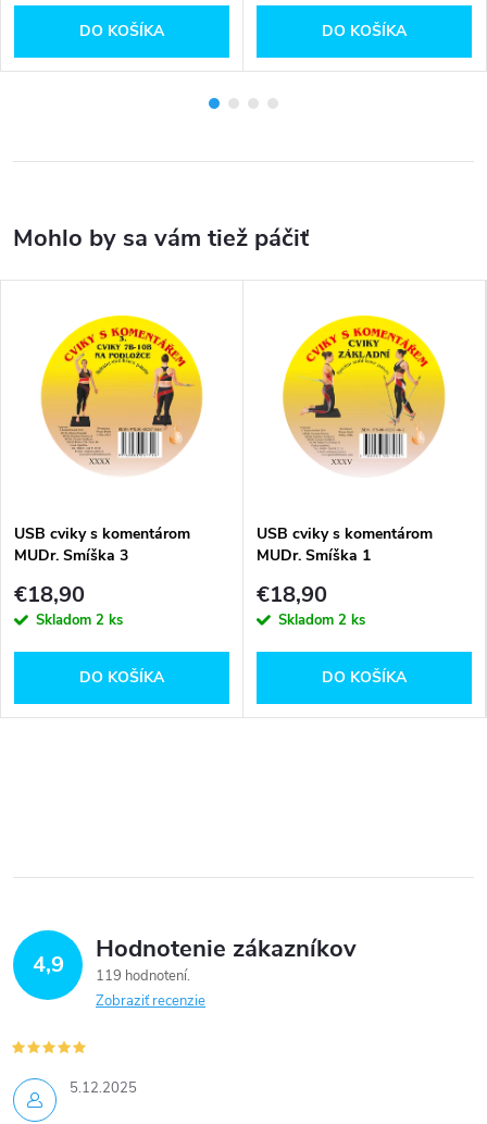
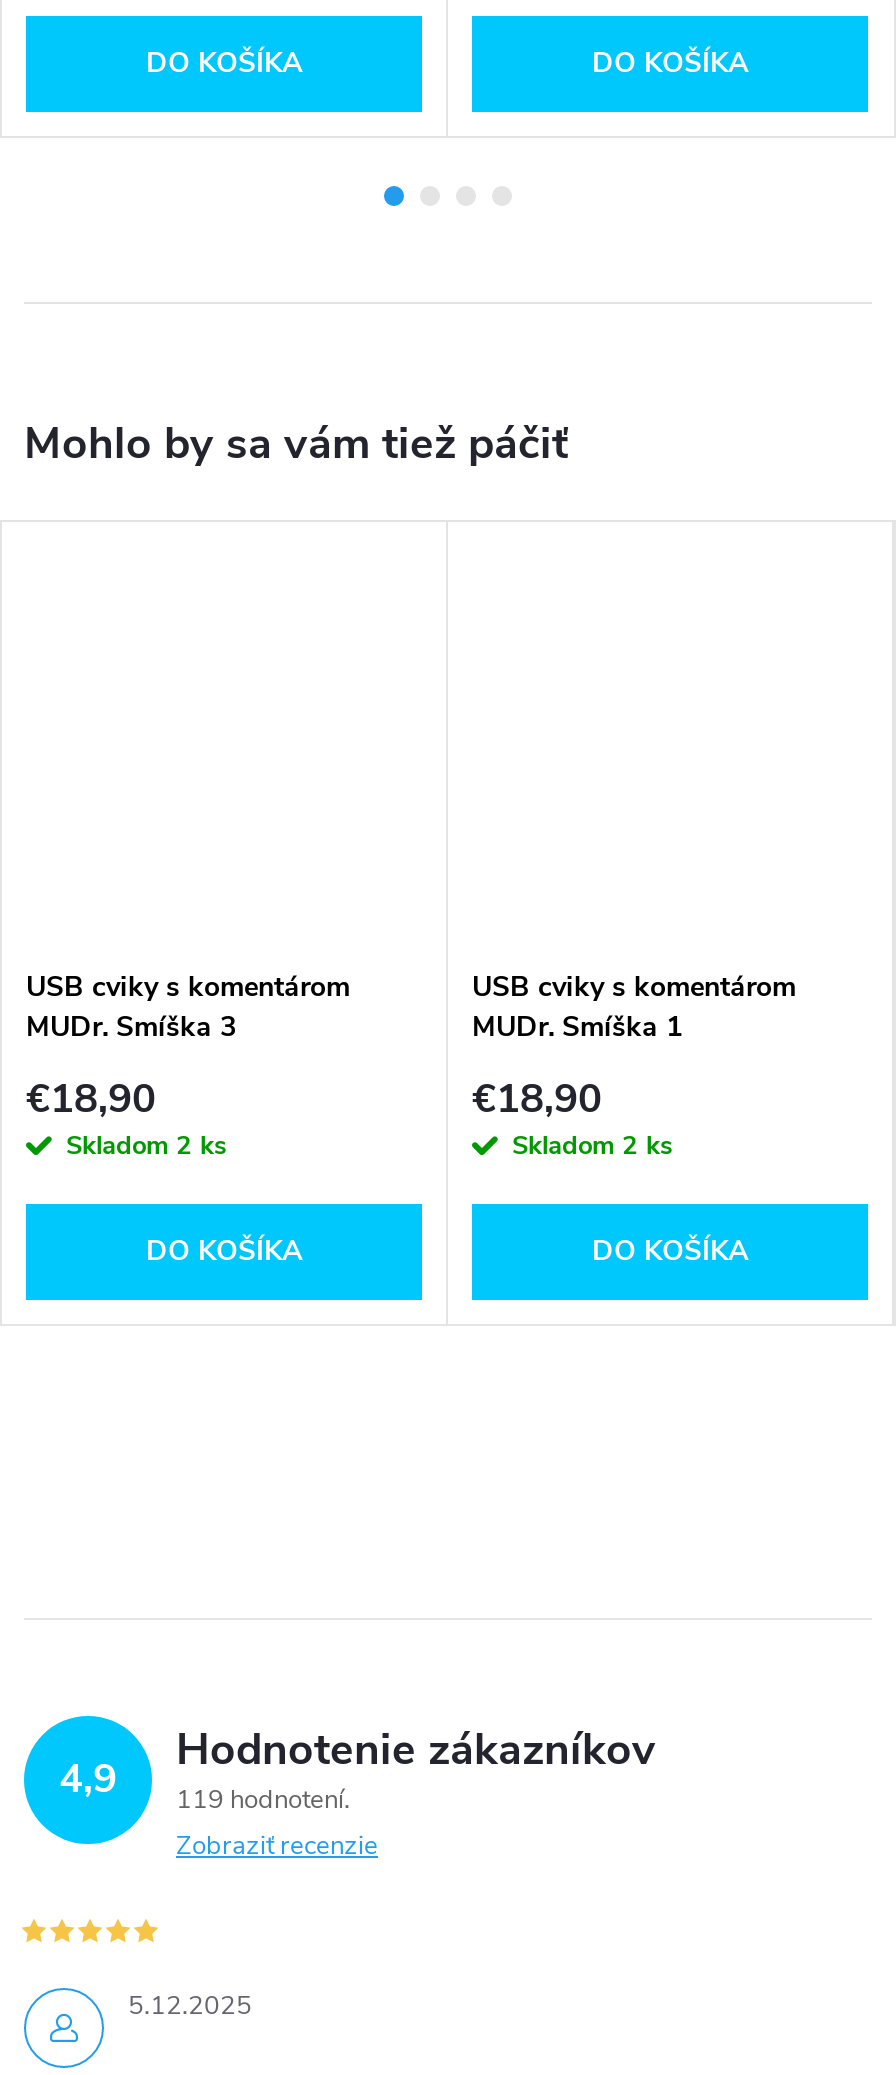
[40,314,203,474] [image] -> none
[282,314,446,469] [image] -> none

